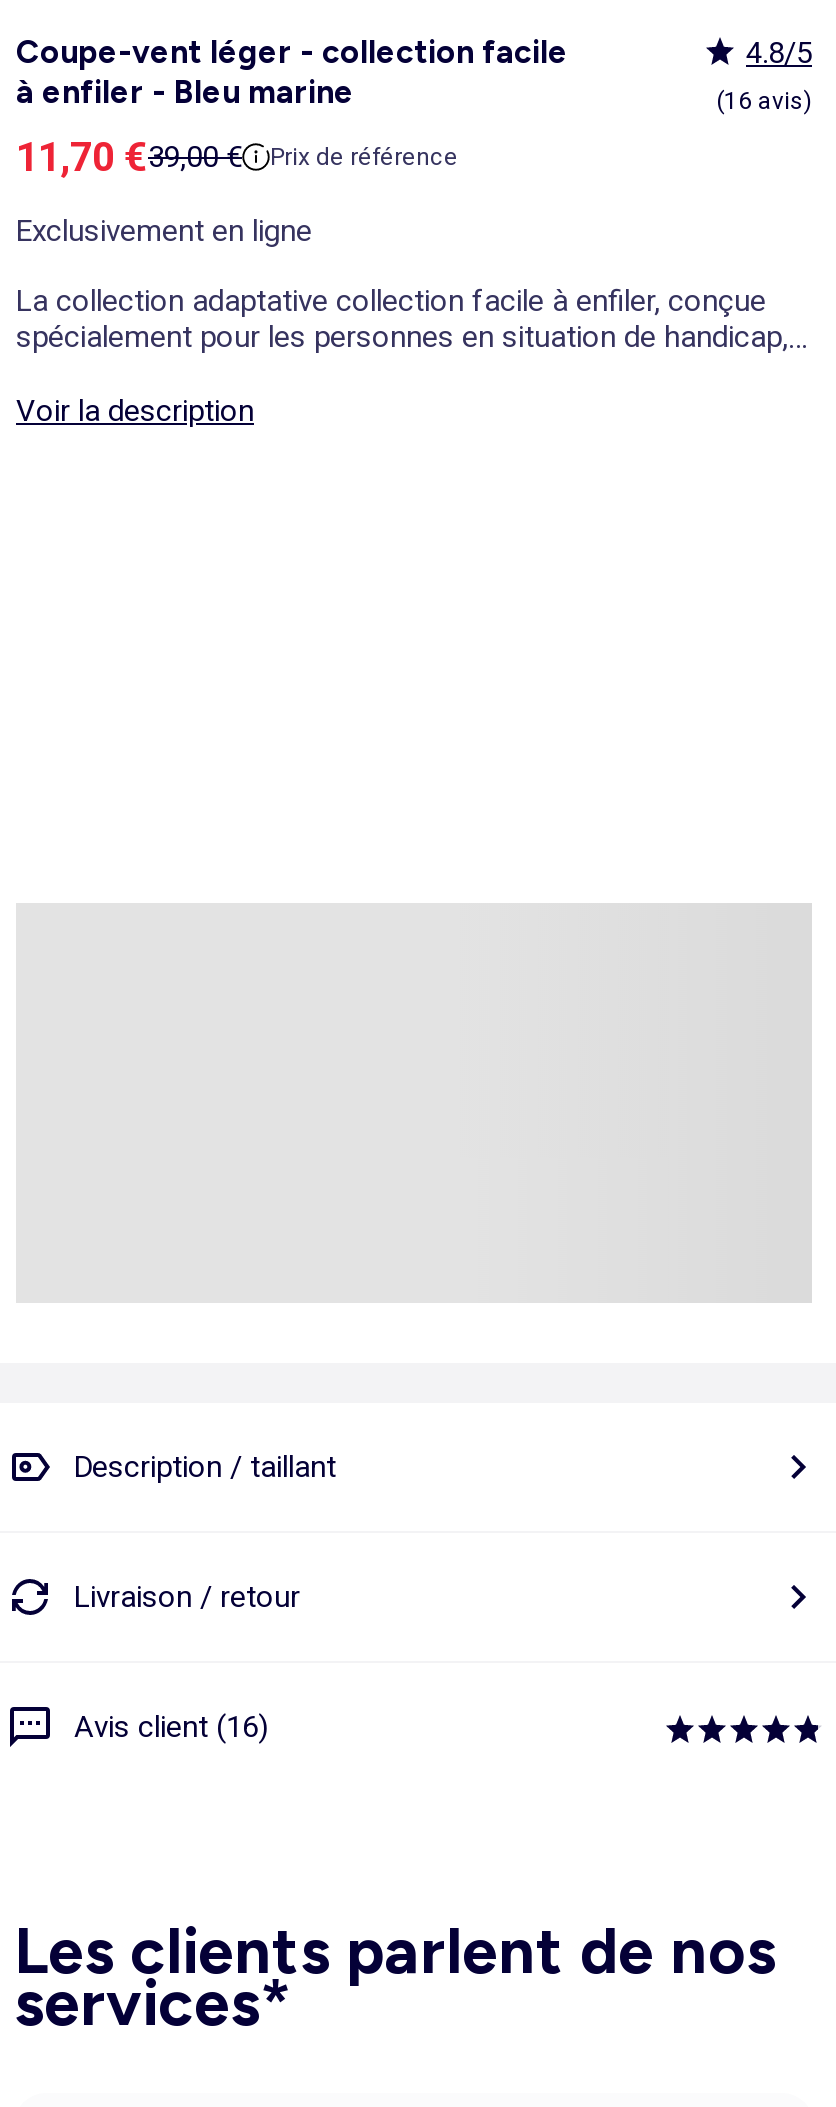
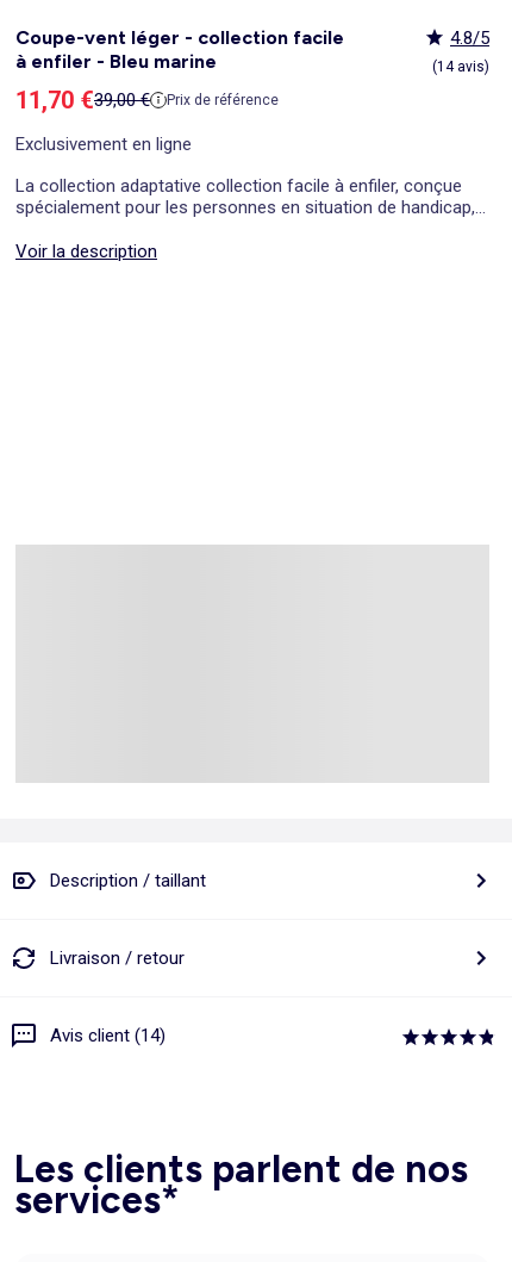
[716,87,812,115] (16 avis) -> [432,59,489,75] (14 avis)
[74,1708,268,1744] Avis client (16) -> [50,1024,166,1046] Avis client (14)

